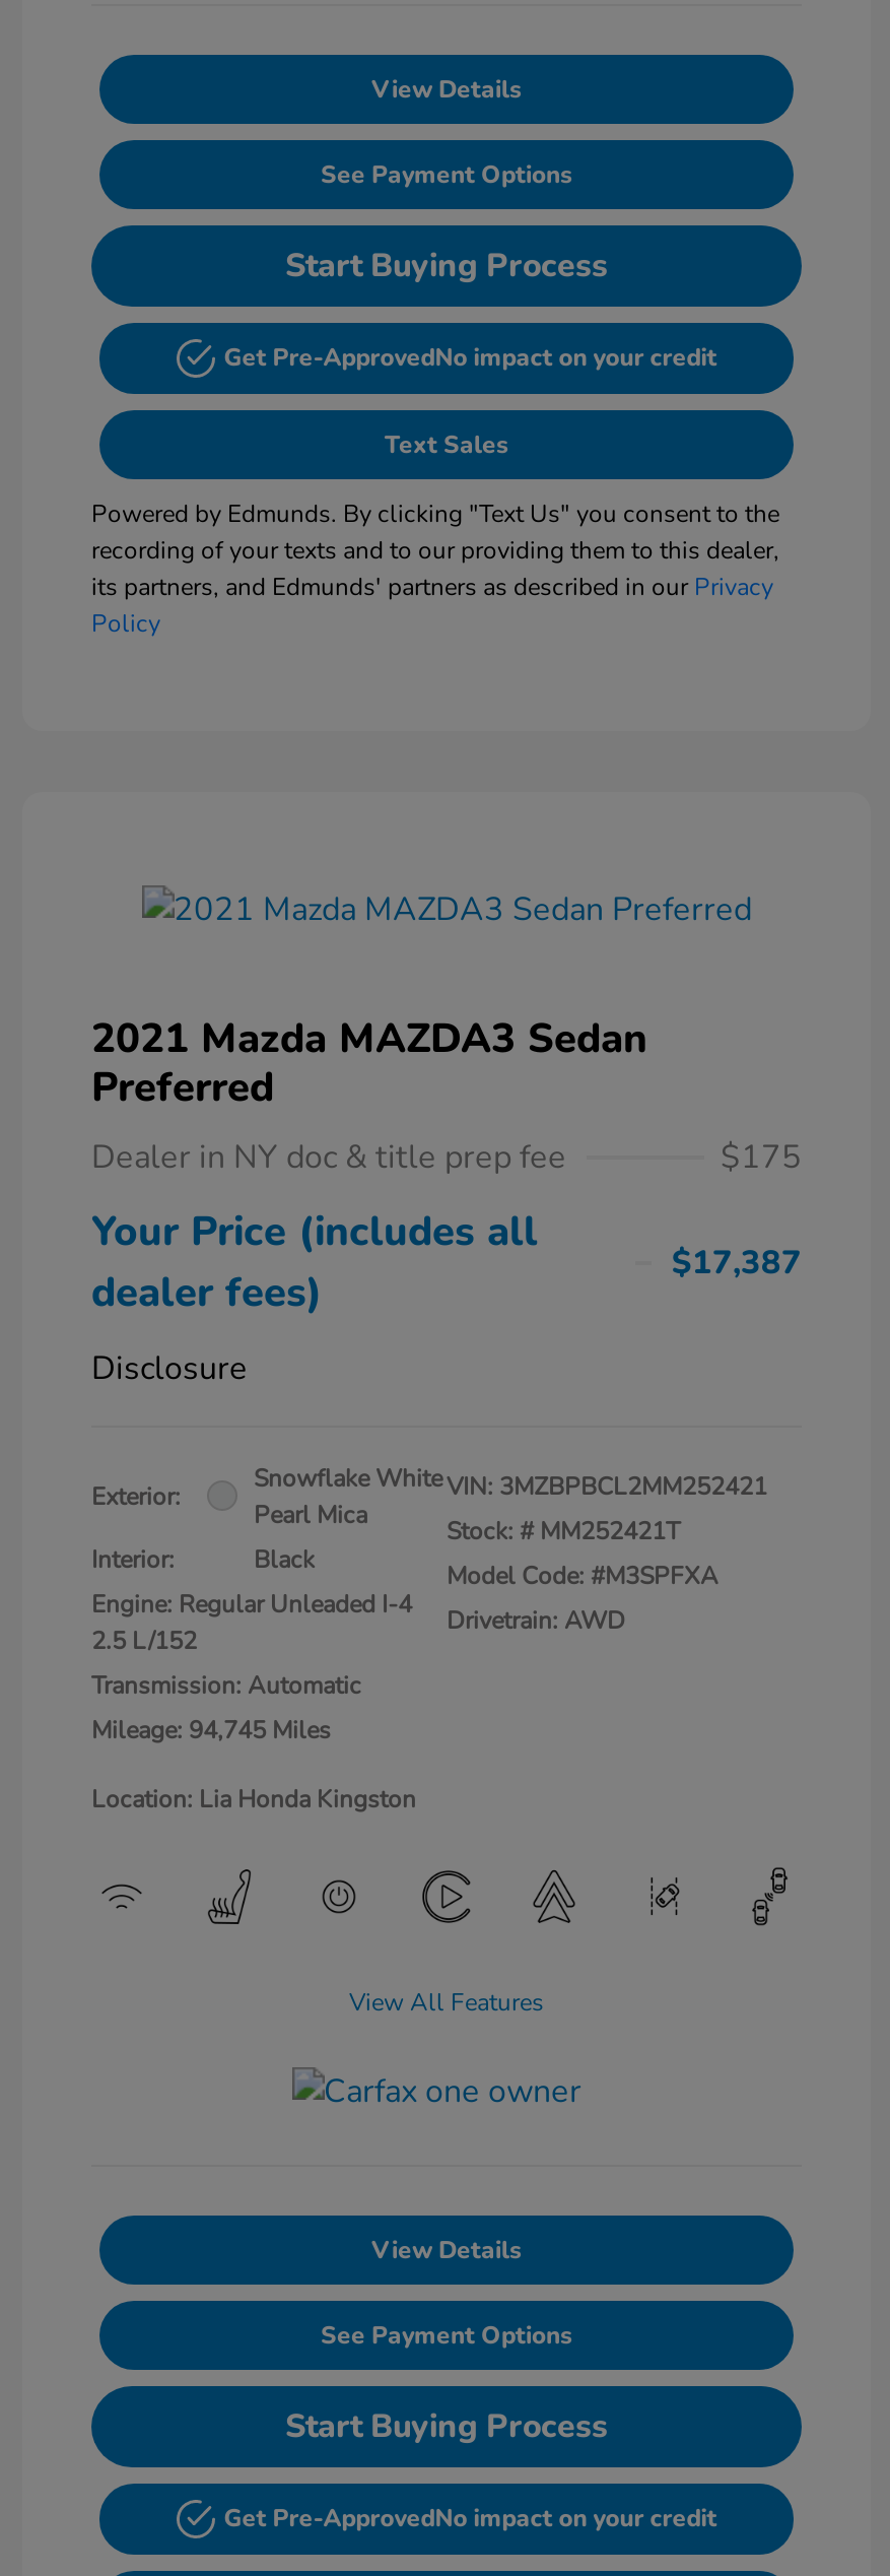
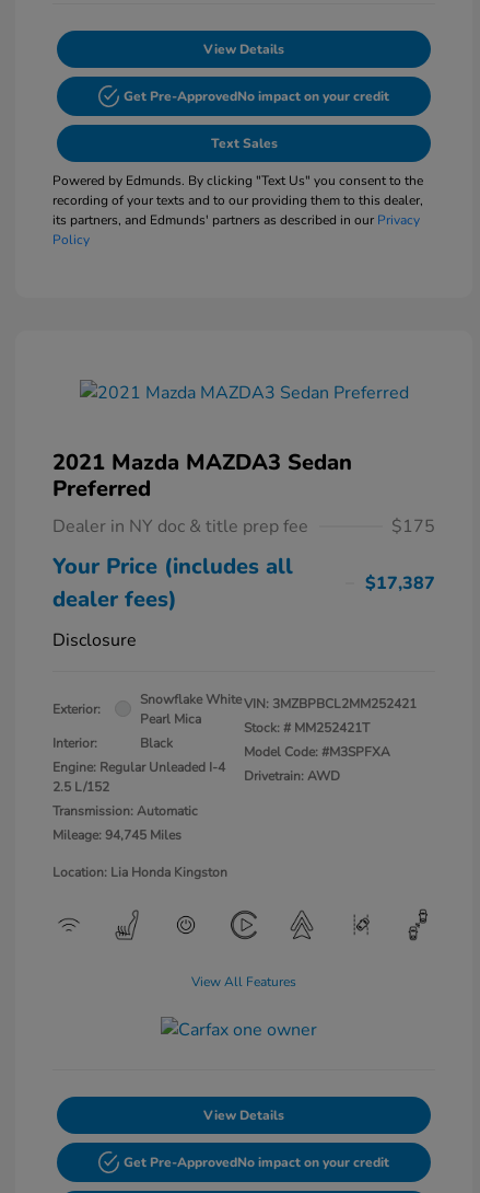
[285,157,608,287] See Payment Options | Start Buying Process -> none
[285,2318,608,2448] See Payment Options | Start Buying Process -> none

